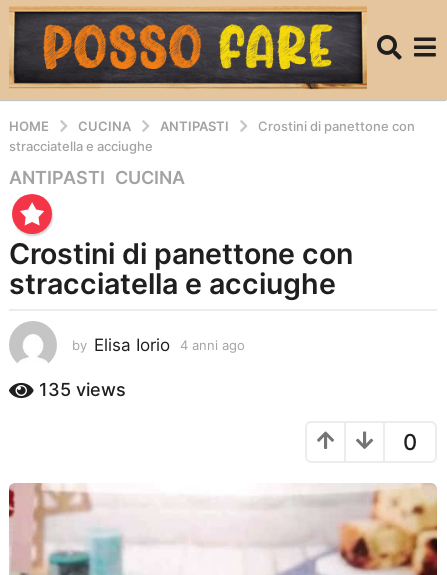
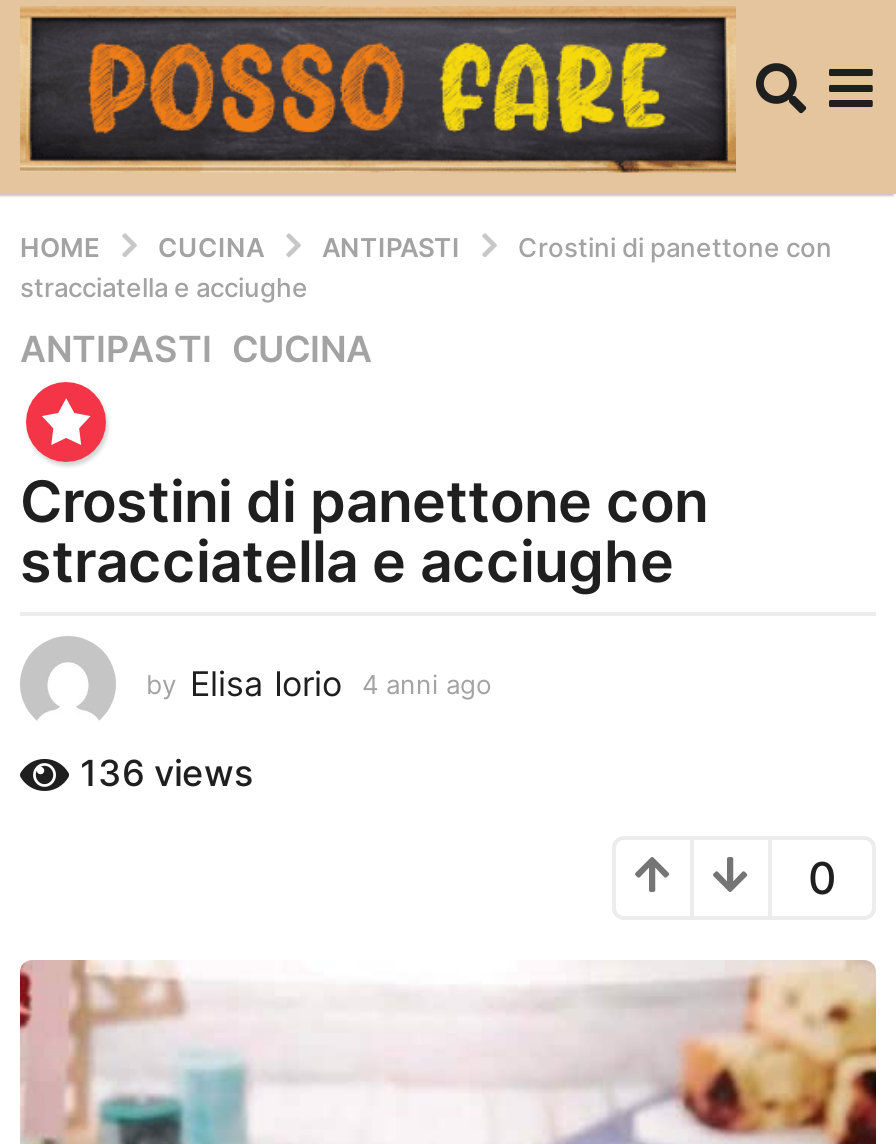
[39,379,126,400] 135 views -> [80,751,254,793] 136 views

